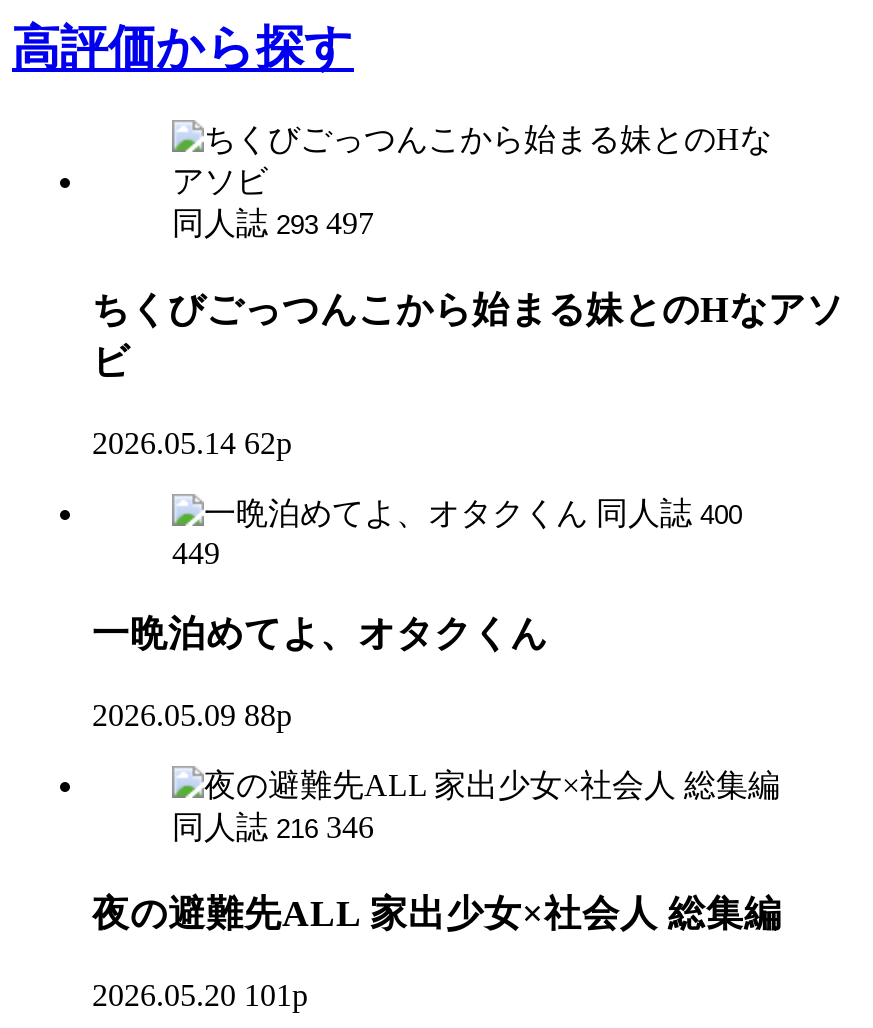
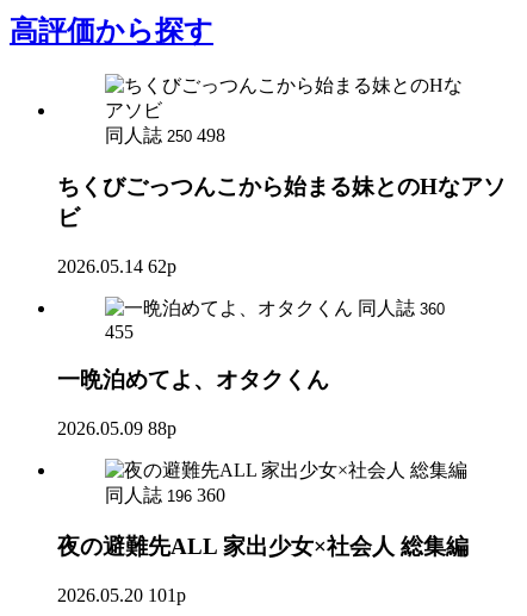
[172,206,374,240] 同人誌 293 497 -> [105,125,225,146] 同人誌 250 498
[596,495,742,529] 同人誌 400 -> [358,297,445,318] 同人誌 360
[172,535,220,569] 449 -> [105,321,134,341] 455
[172,810,374,844] 同人誌 216 346 -> [105,485,225,505] 同人誌 196 360

